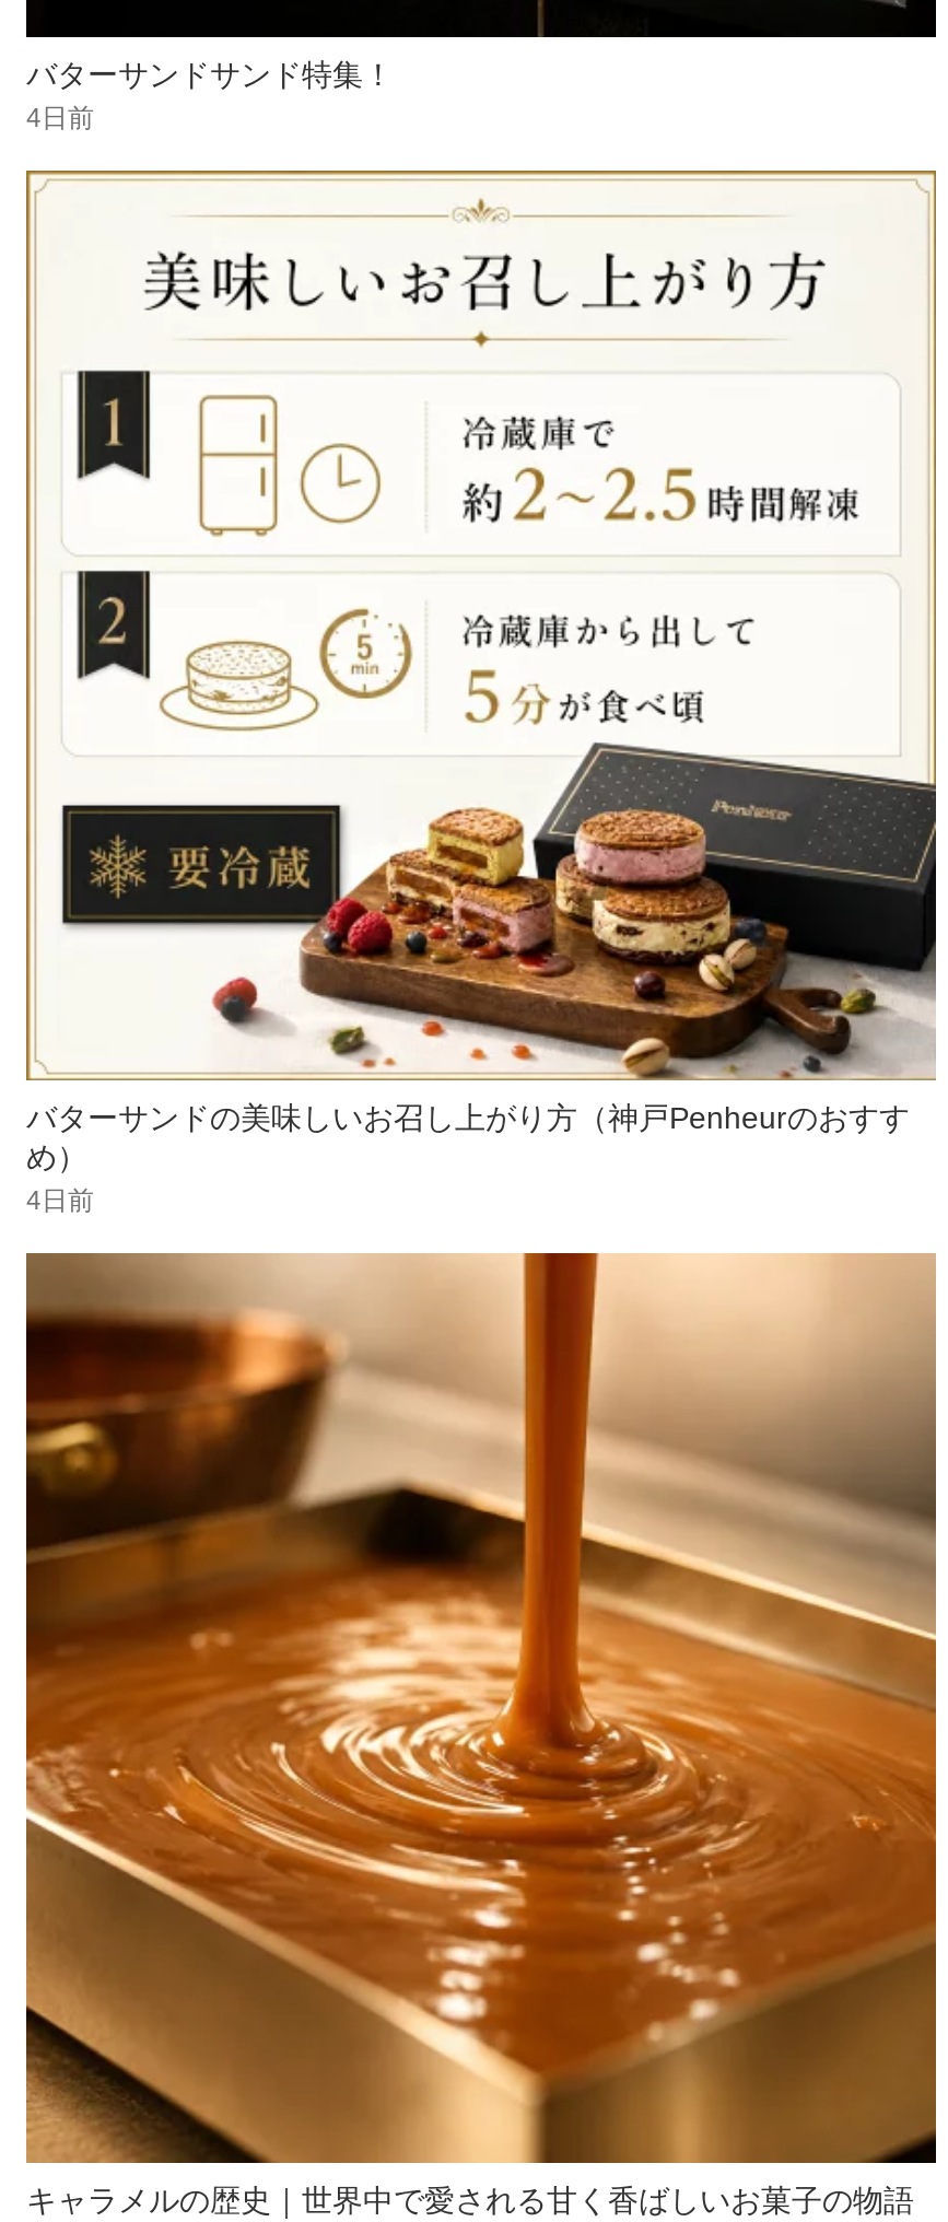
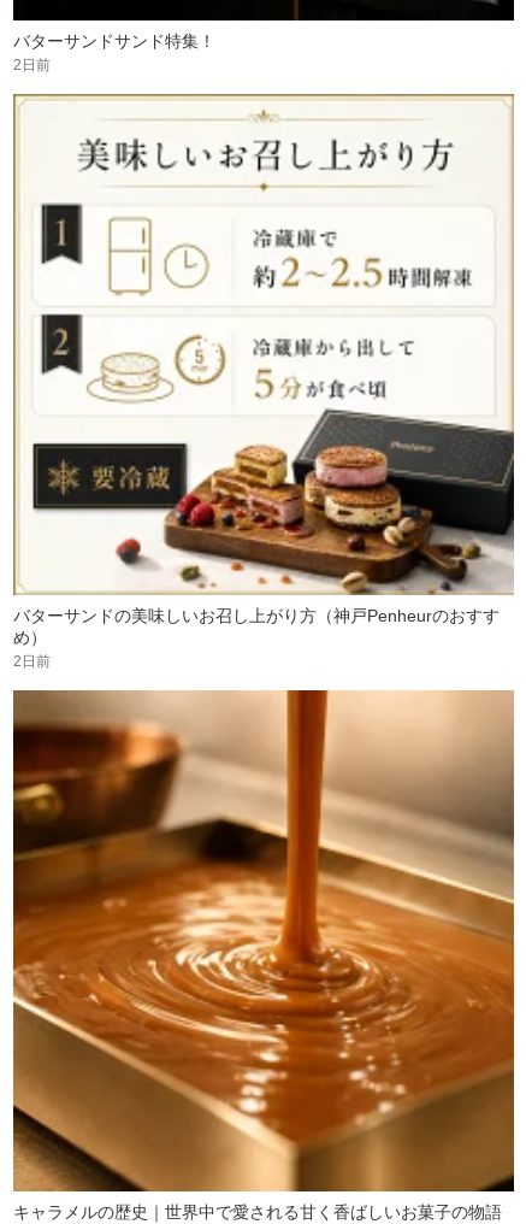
[26,102,94,133] 4日前 -> [13,56,51,73] 2日前
[26,1185,94,1216] 4日前 -> [13,653,51,670] 2日前

